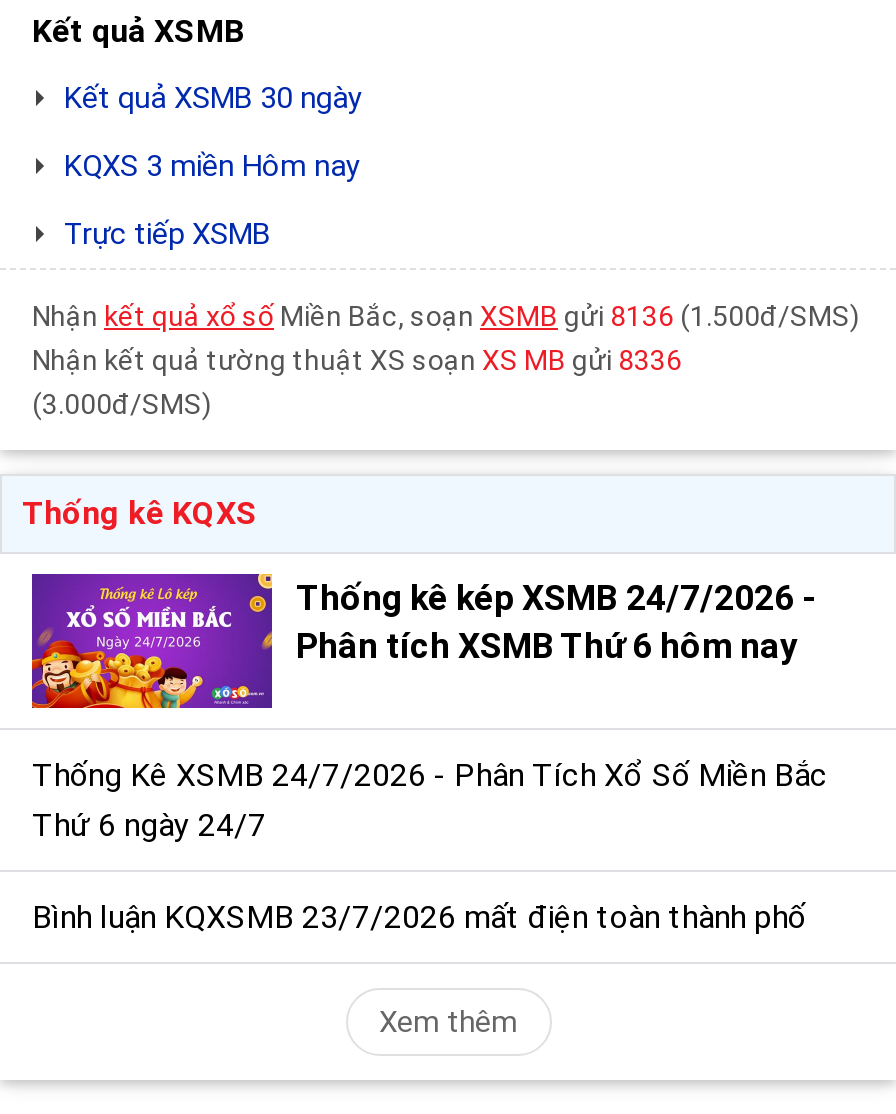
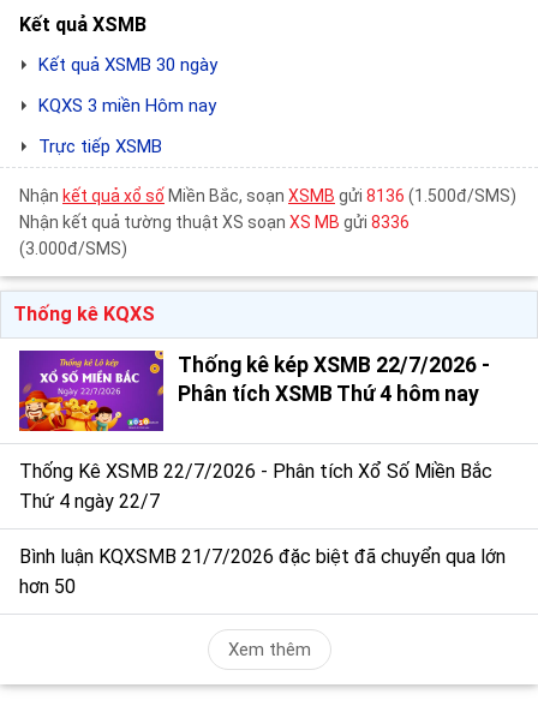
[296,578,816,666] Thống kê kép XSMB 24/7/2026 - | Phân tích XSMB Thứ 6 hôm nay -> [178,353,490,406] Thống kê kép XSMB 22/7/2026 - | Phân tích XSMB Thứ 4 hôm nay
[32,756,828,844] Thống Kê XSMB 24/7/2026 - Phân Tích Xổ Số Miền Bắc | Thứ 6 ngày 24/7 -> [19,460,492,513] Thống Kê XSMB 22/7/2026 - Phân tích Xổ Số Miền Bắc | Thứ 4 ngày 22/7
[32,898,806,936] Bình luận KQXSMB 23/7/2026 mất điện toàn thành phố -> [19,545,506,598] Bình luận KQXSMB 21/7/2026 đặc biệt đã chuyển qua lớn | hơn 50

